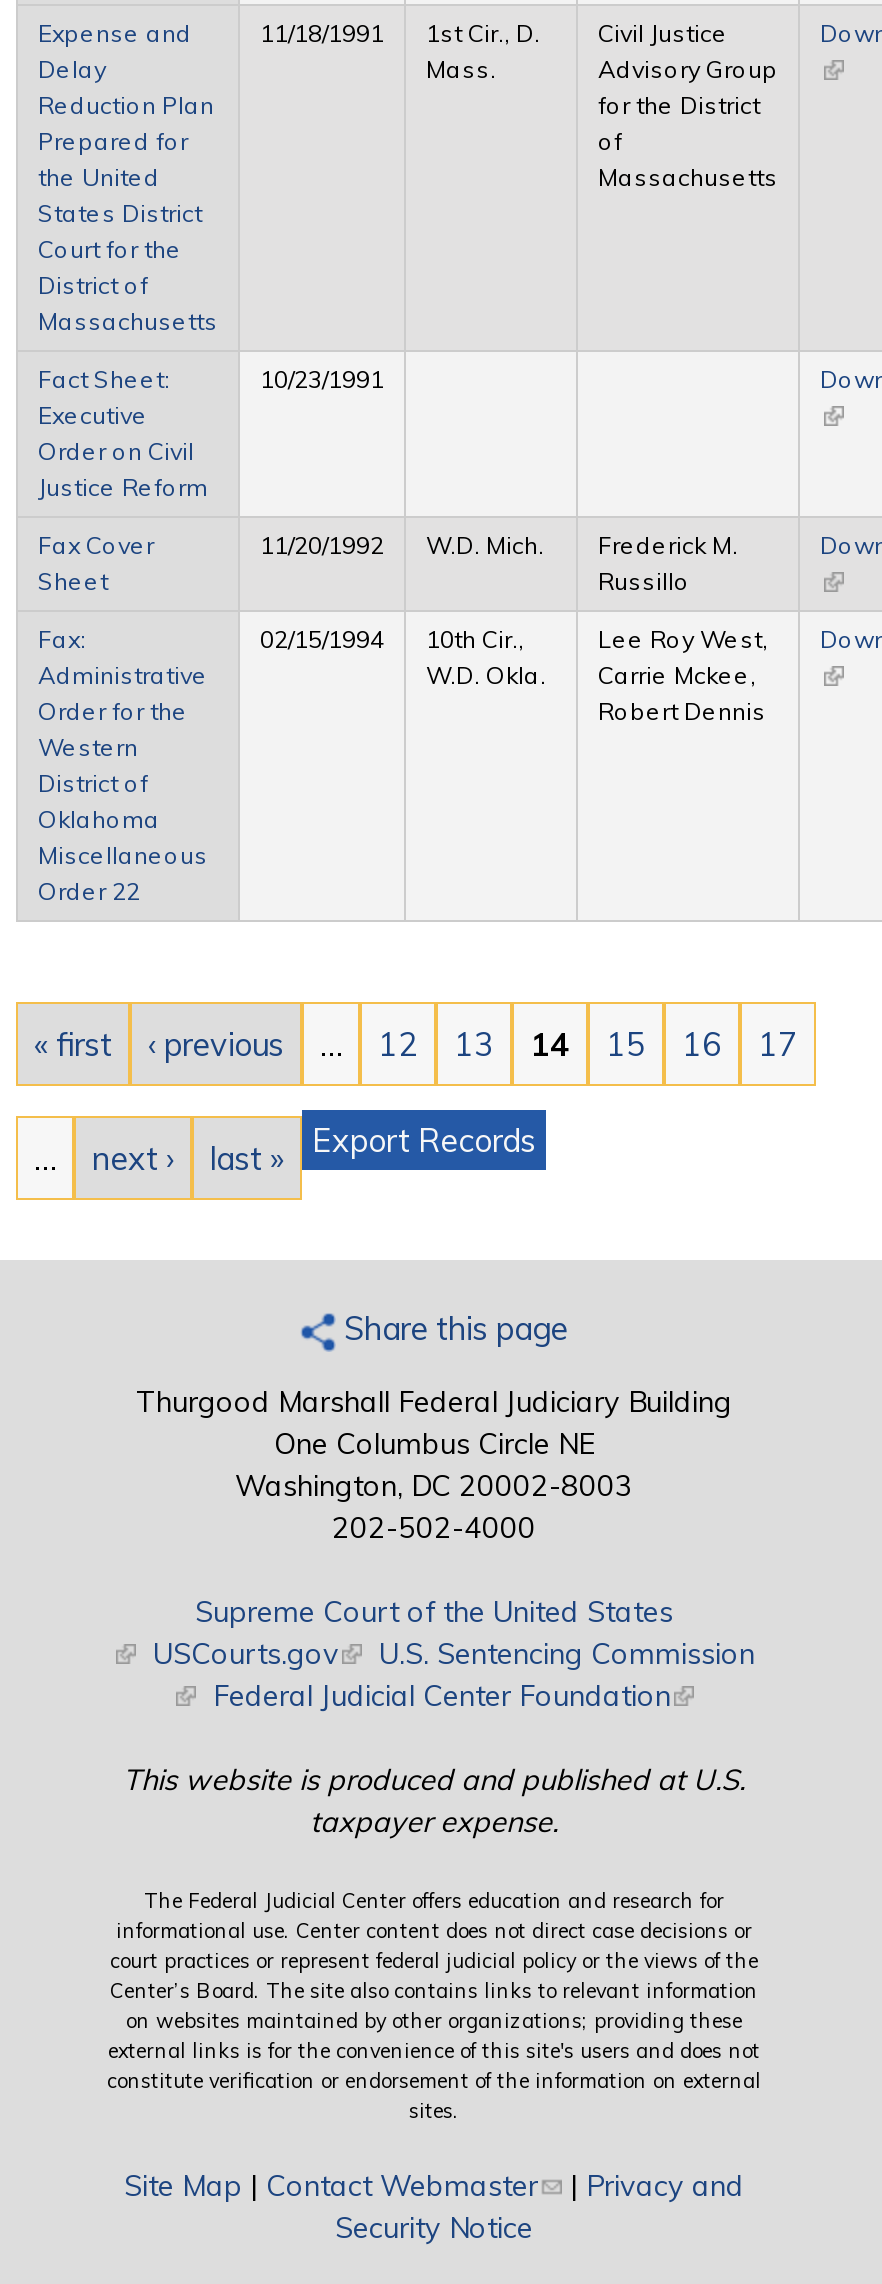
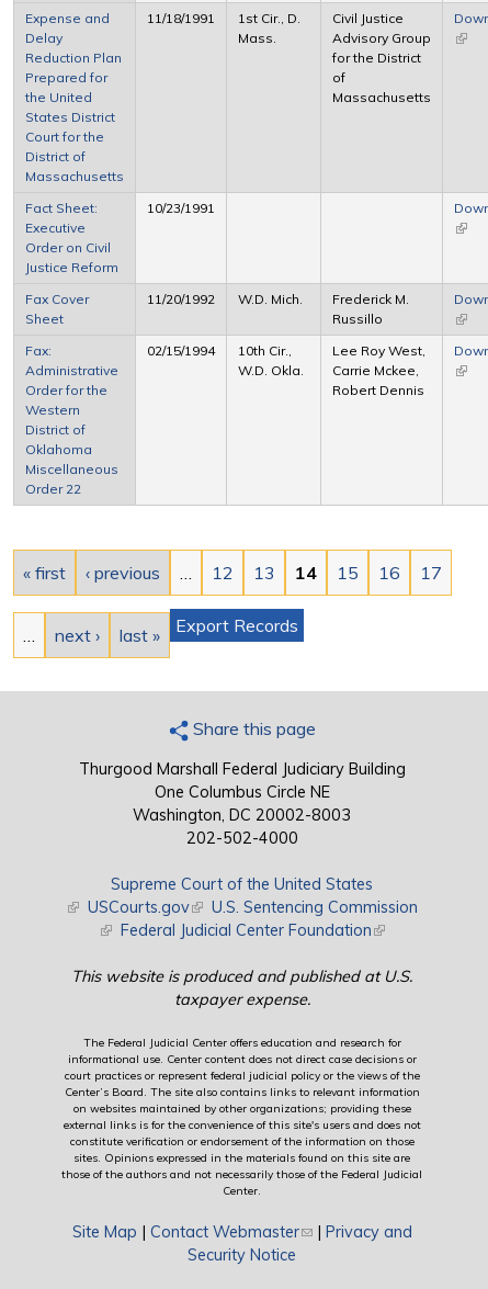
[107,2068,761,2124] constitute verification or endorsement of the information on external | sites. -> [62,1134,423,1198] constitute verification or endorsement of the information on those | sites. Opinions expressed in the materials found on this site are | those of the authors and not necessarily those of the Federal Judicial | Center.

